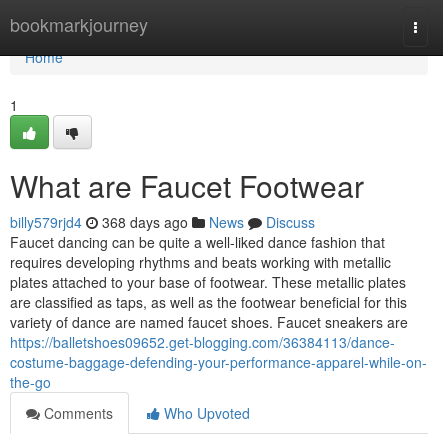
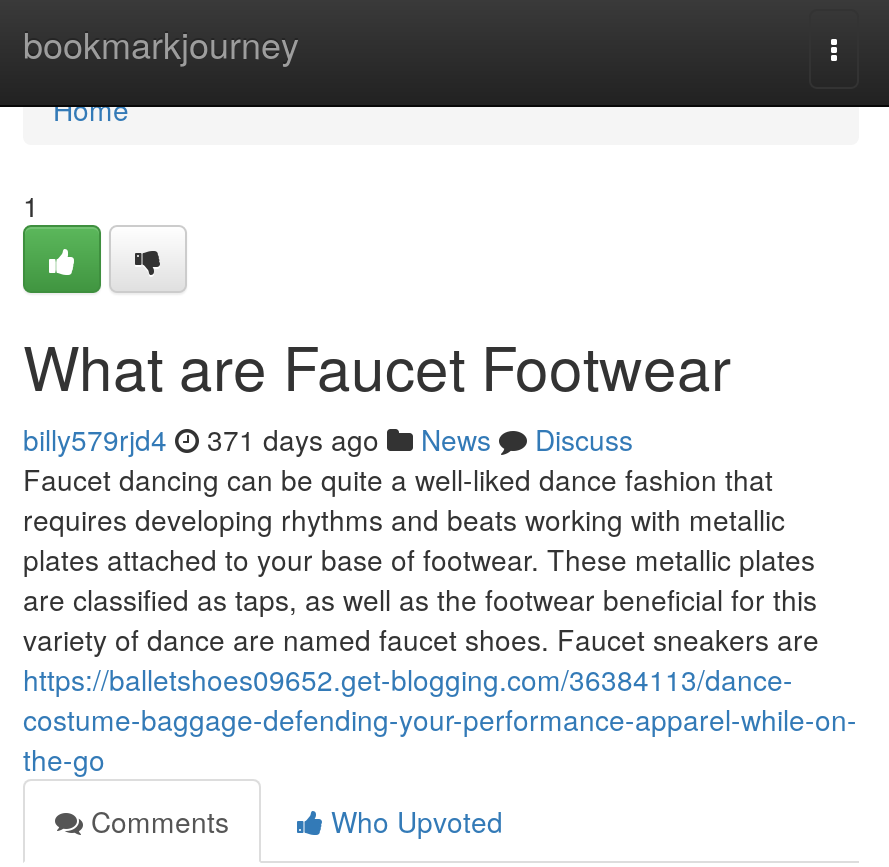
[10,212,315,232] billy579rjd4 368 days ago News Discuss -> [23,419,633,459] billy579rjd4 371 days ago News Discuss

